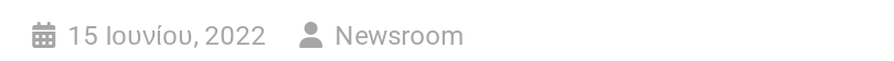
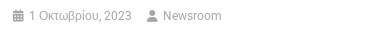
[68,21,266,51] 15 Ιουνίου, 2022 -> [29,9,132,23] 1 Οκτωβρίου, 2023

